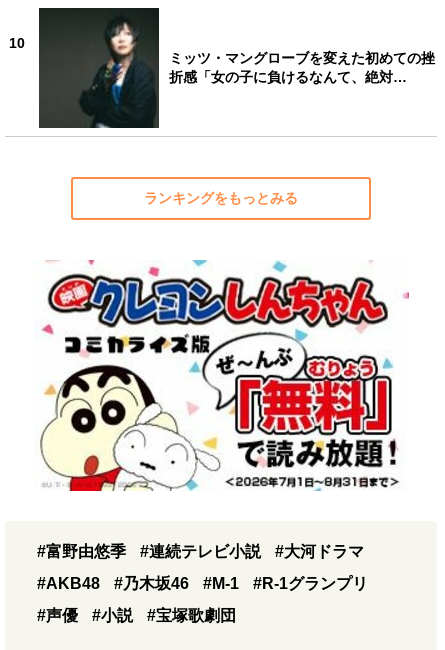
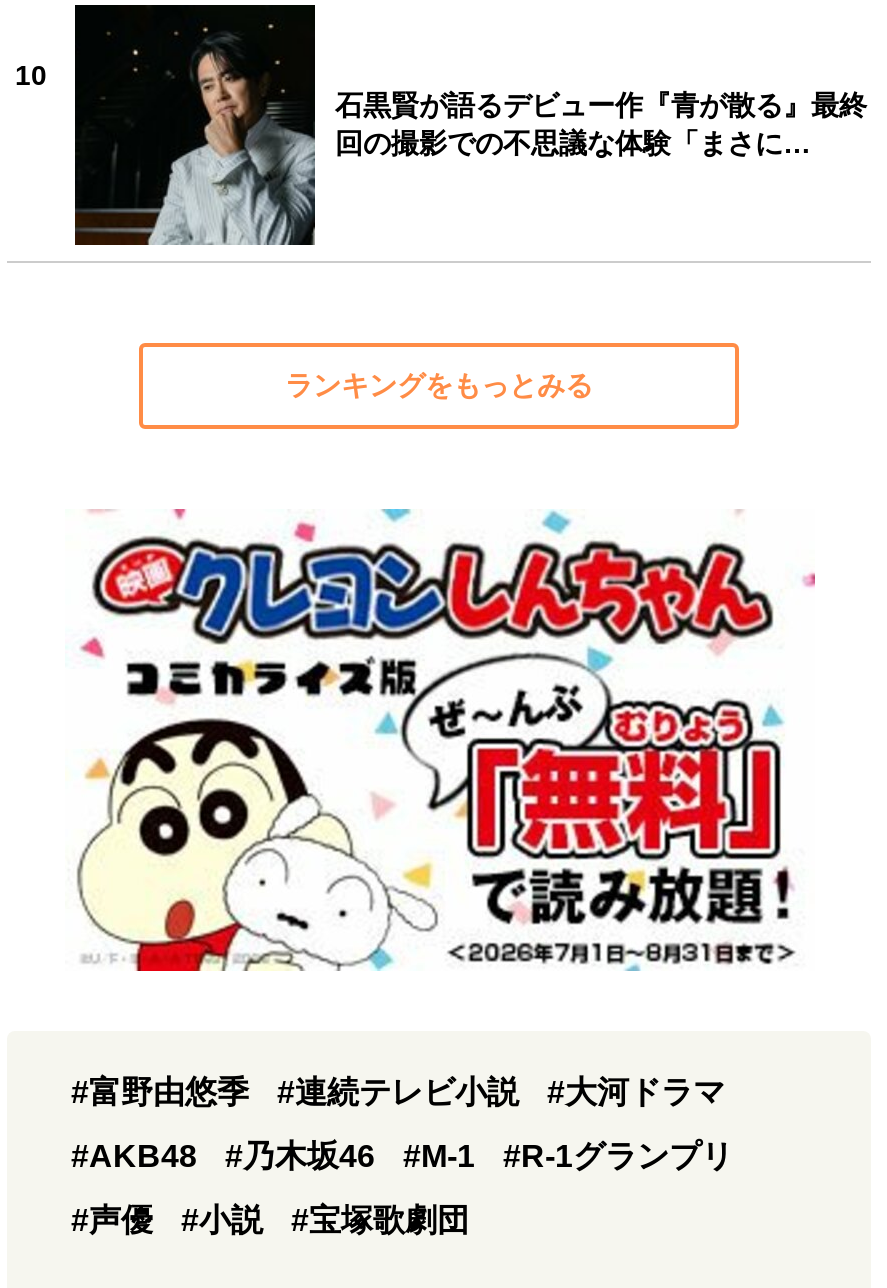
[39,9,435,129] [image] | ミッツ・マングローブを変えた初めての挫 | 折感「女の子に負けるなんて、絶対… -> [75,9,867,245] [image] | 石黒賢が語るデビュー作『青が散る』最終 | 回の撮影での不思議な体験「まさに…

